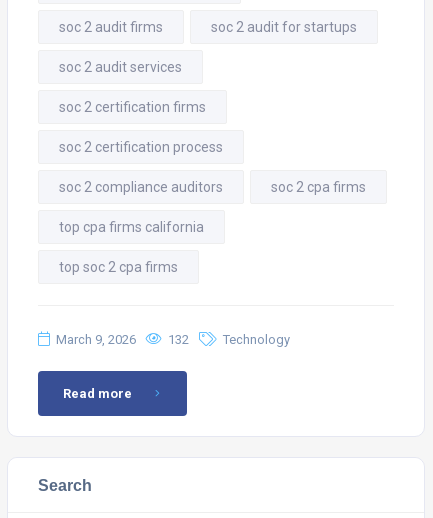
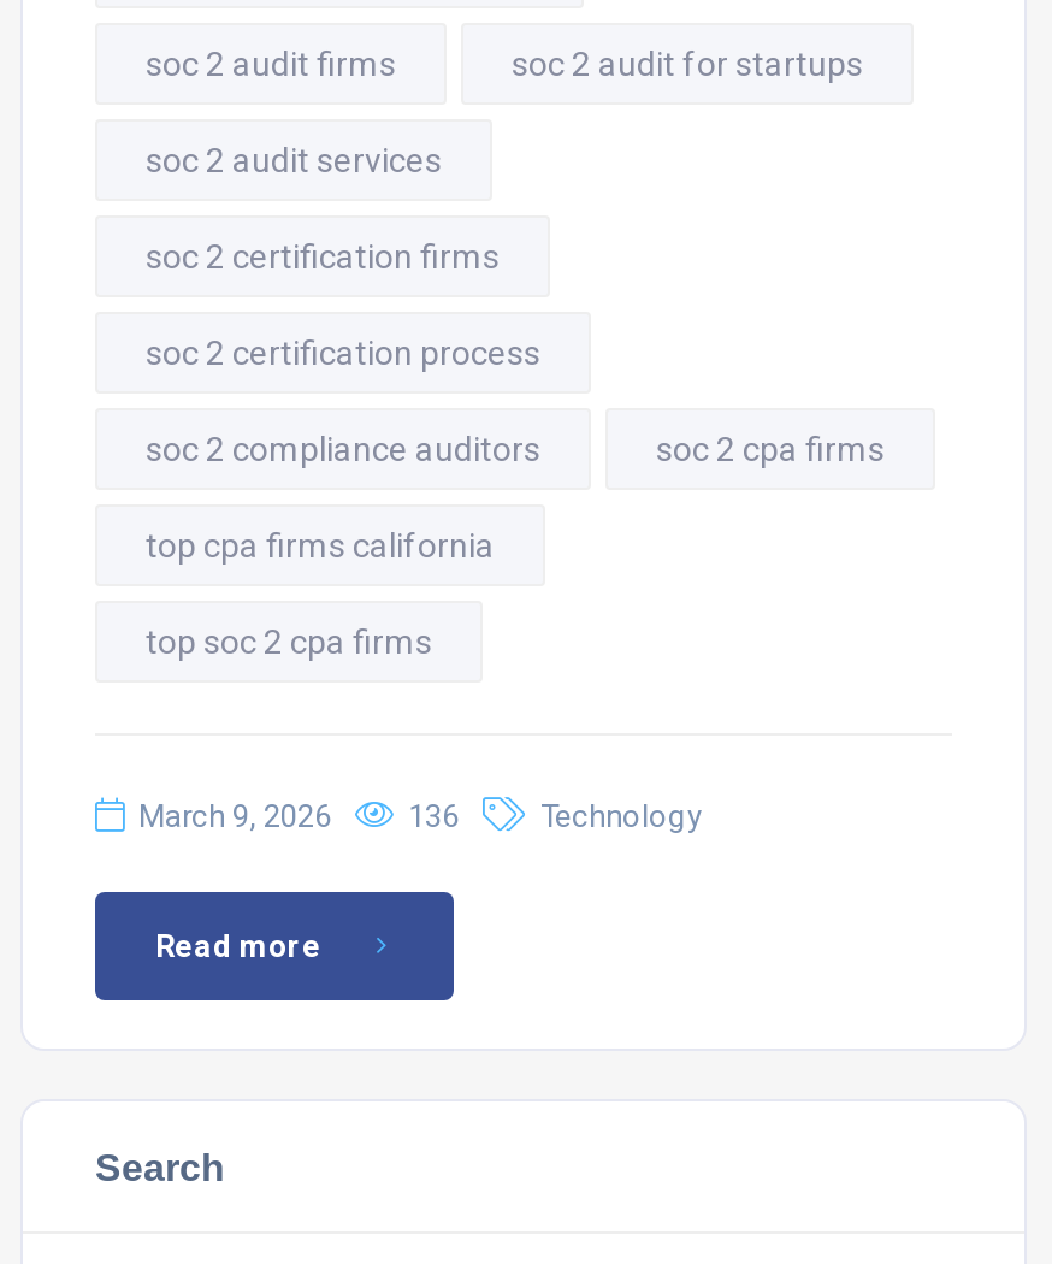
[168,332,189,347] 132 -> [408,799,459,835] 136

